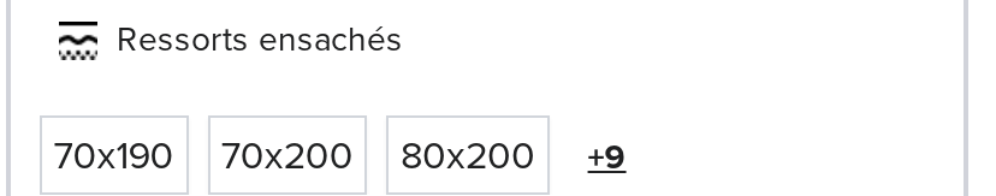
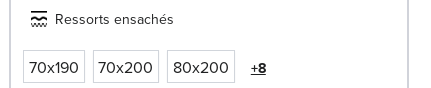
[54,126,626,182] 70x190 70x200 80x200 +9 -> [29,55,266,77] 70x190 70x200 80x200 +8

